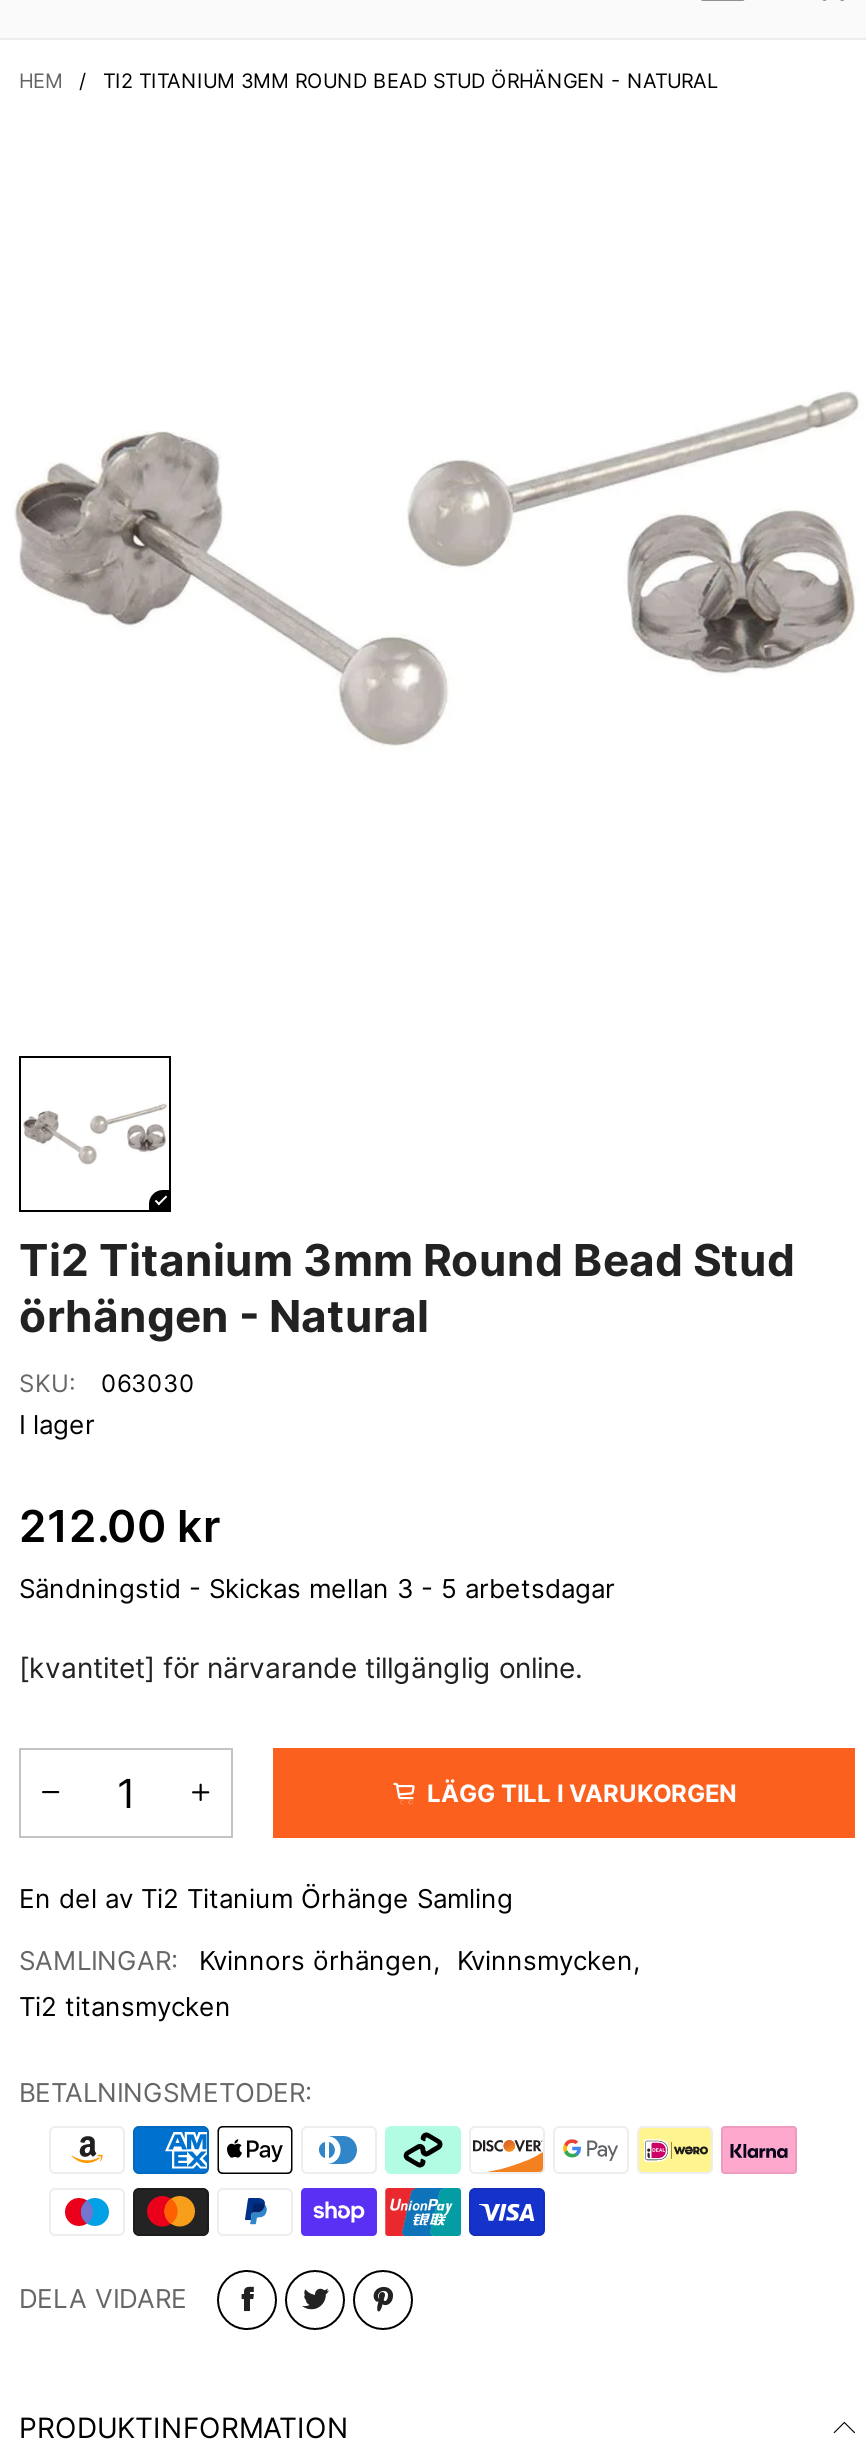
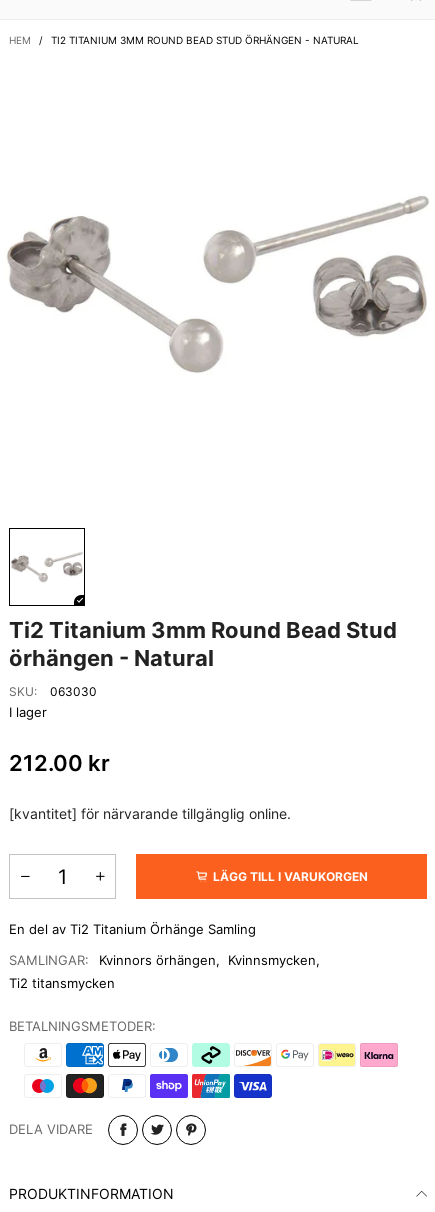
[19,1572,615,1604] Sändningstid - Skickas mellan 3 - 5 arbetsdagar -> none

